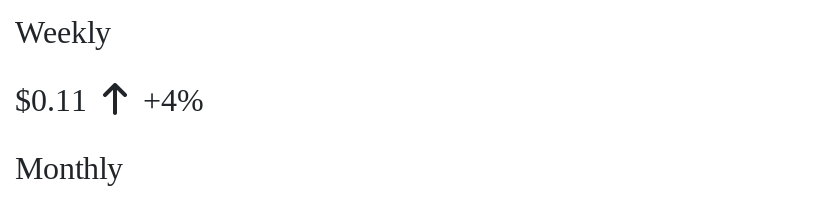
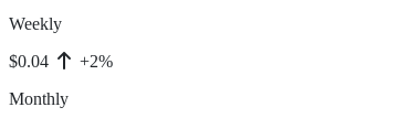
[15,82,95,116] $0.11 -> [9,52,53,70] $0.04
[135,82,203,116] +4% -> [75,52,113,70] +2%

